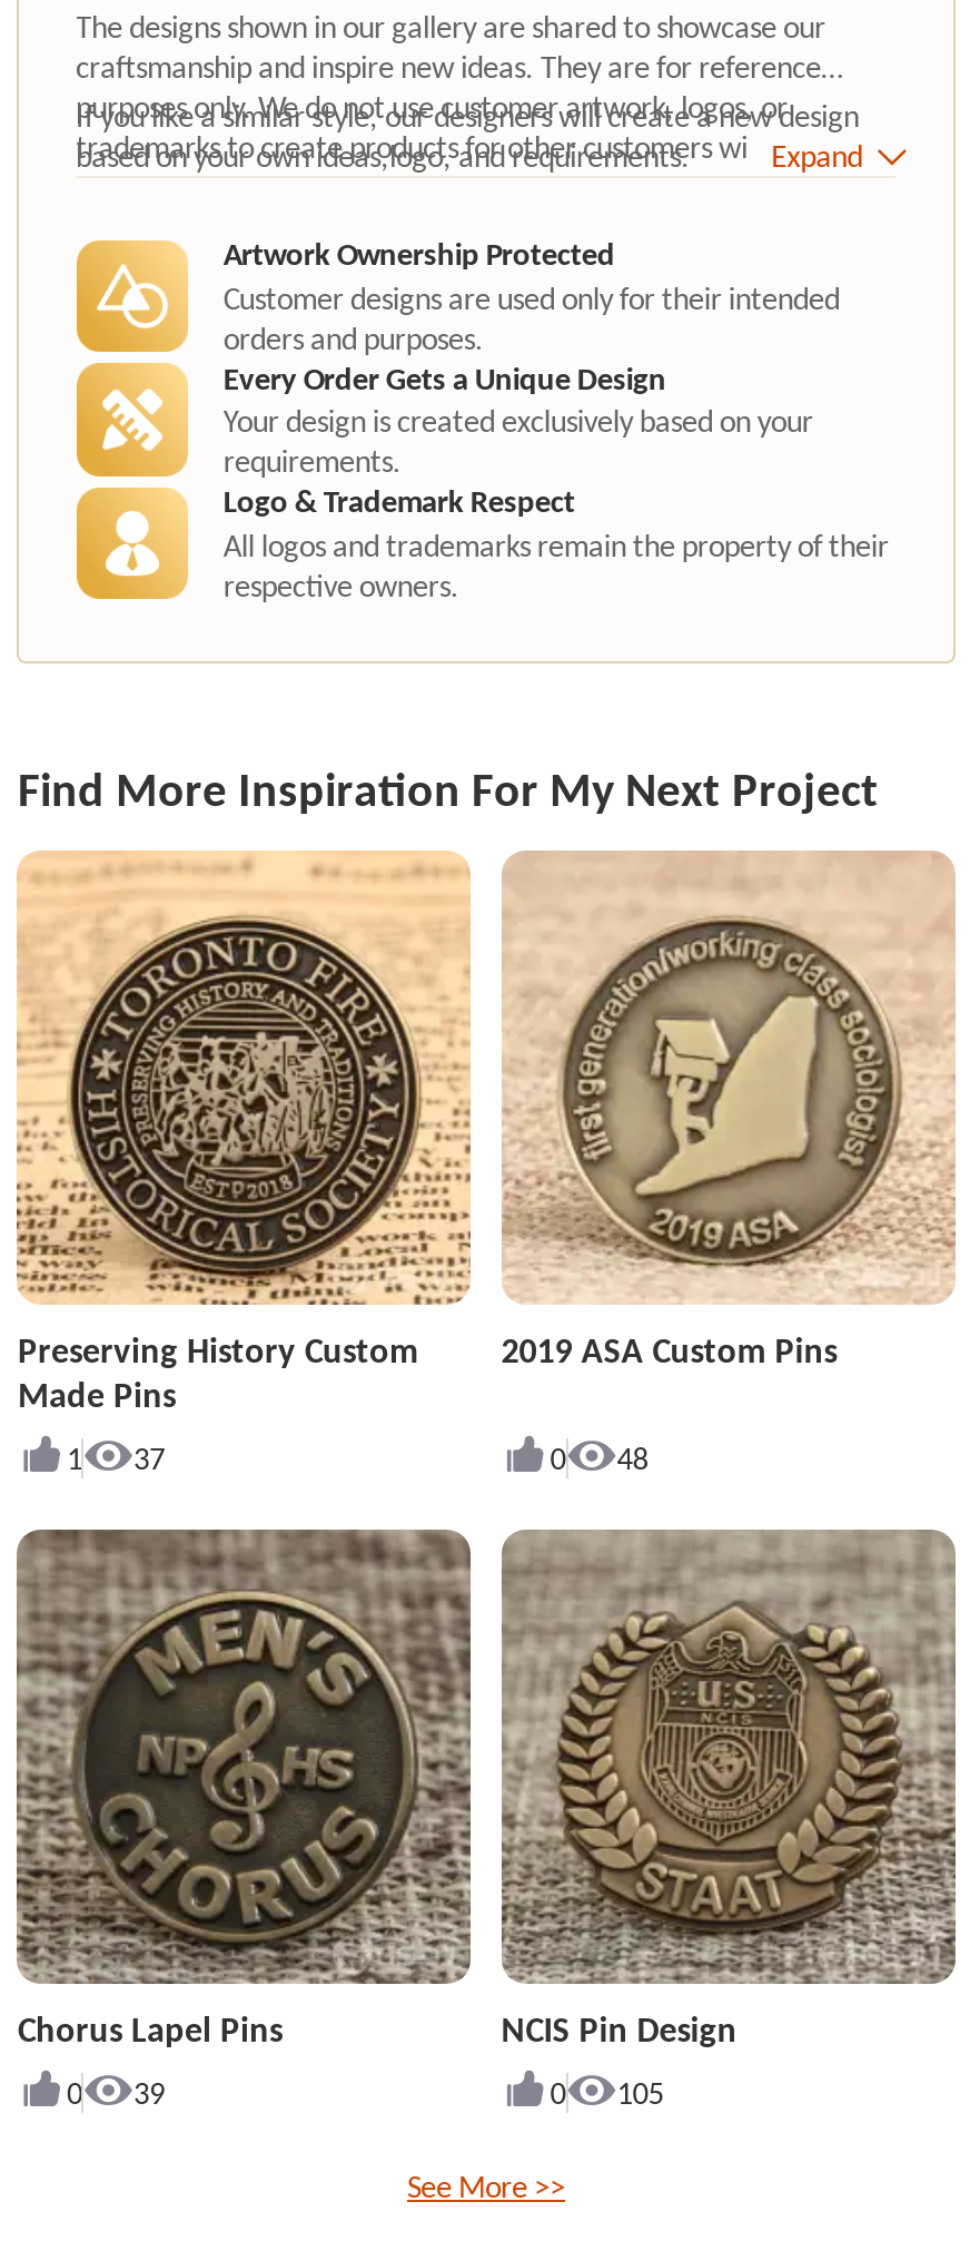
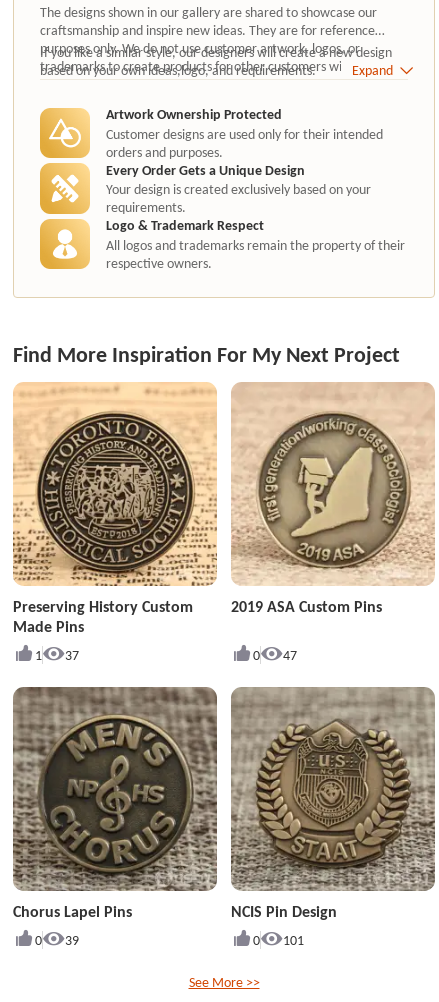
[550,1438,648,1478] 0 48 -> [253,646,297,664] 0 47
[550,2072,663,2112] 0 105 -> [253,931,304,949] 0 101

